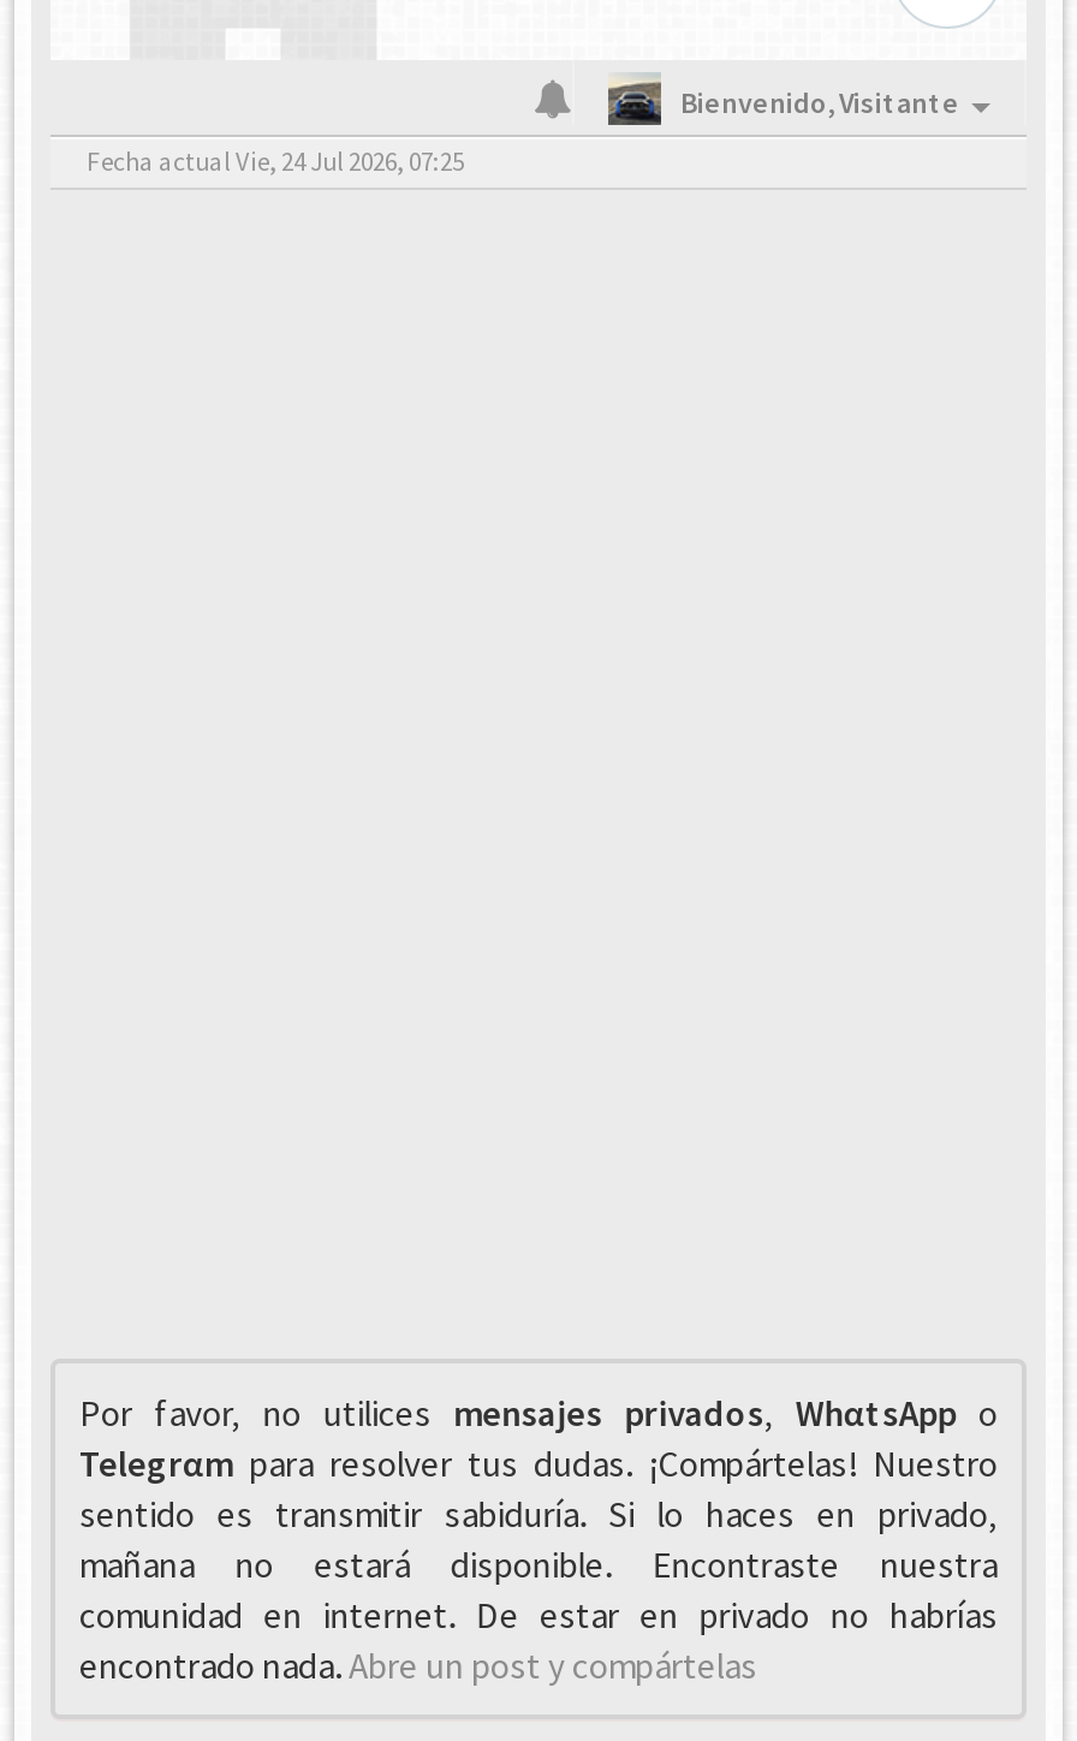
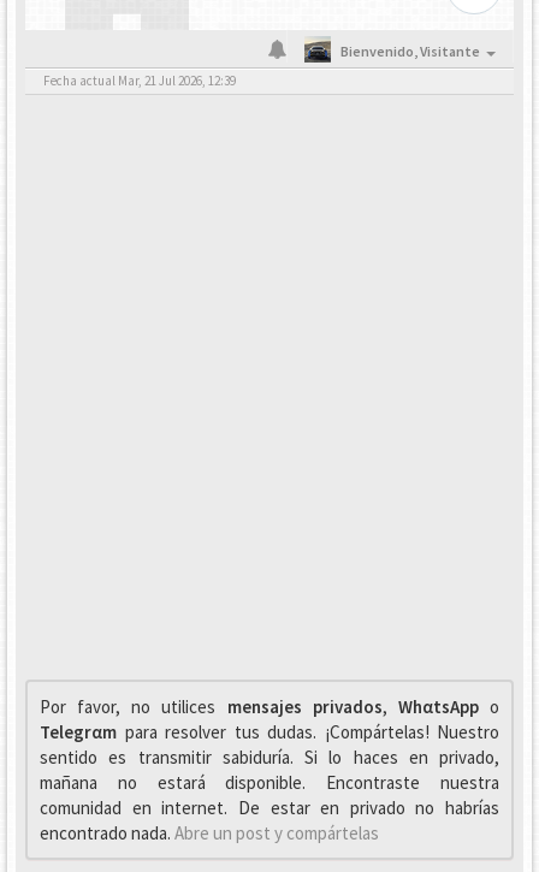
[87,144,464,178] Fecha actual Vie, 24 Jul 2026, 07:25 -> [43,72,236,89] Fecha actual Mar, 21 Jul 2026, 12:39

